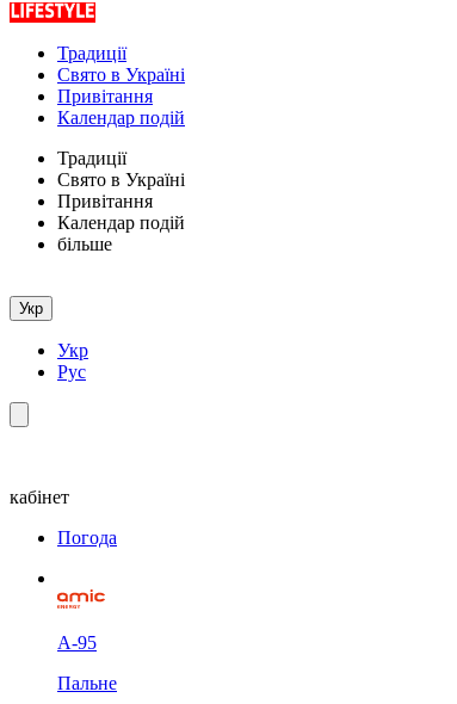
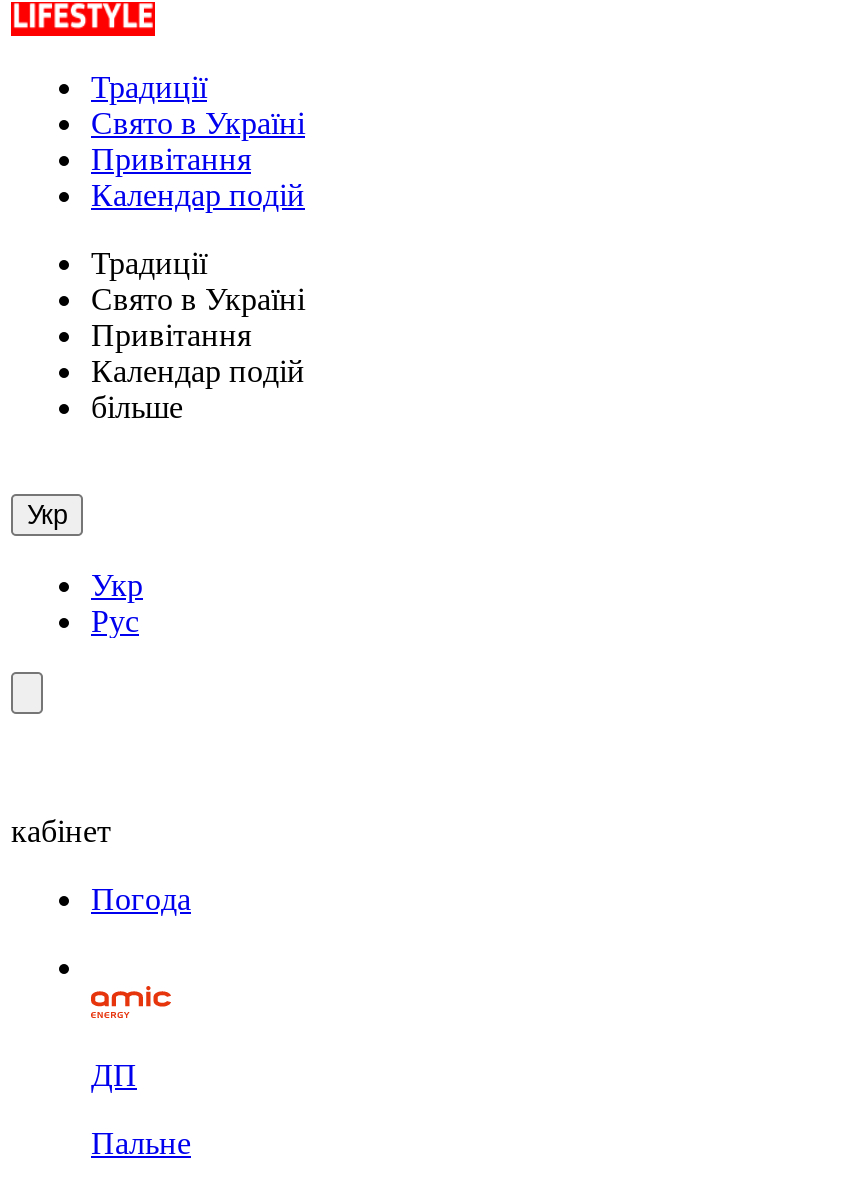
[57,632,97,653] А-95 -> [91,1058,137,1092] ДП

